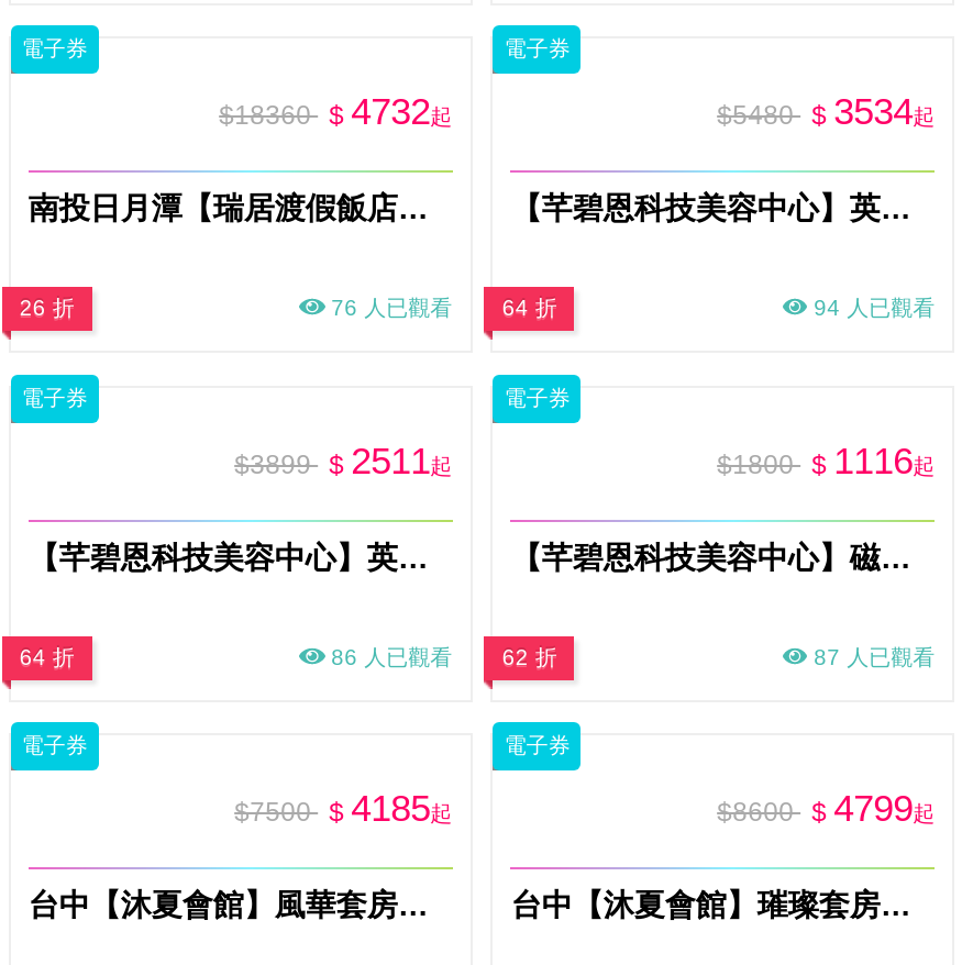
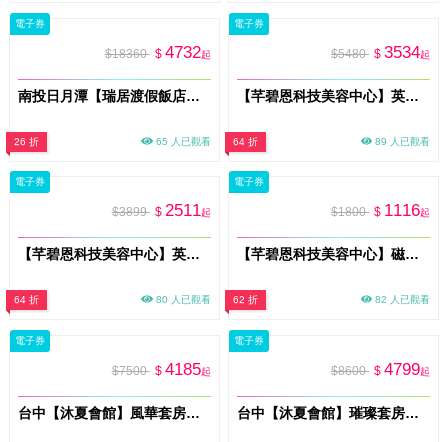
[325,296,452,320] 76 人已觀看 -> [153,136,211,147] 65 人已觀看
[807,296,935,320] 94 人已觀看 -> [372,136,430,147] 89 人已觀看
[325,644,452,668] 86 人已觀看 -> [153,294,211,305] 80 人已觀看
[807,644,935,668] 87 人已觀看 -> [372,294,430,305] 82 人已觀看

